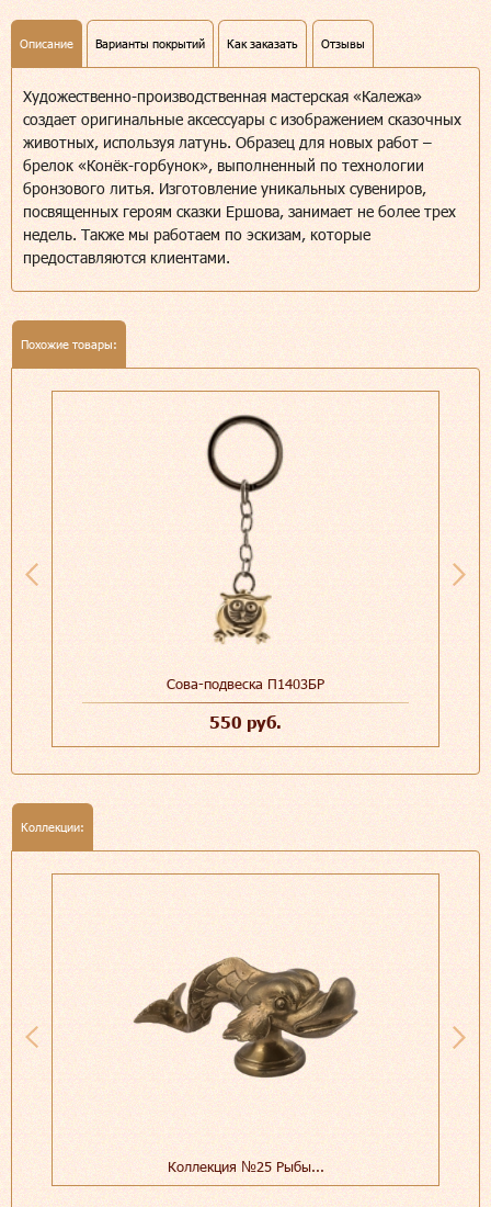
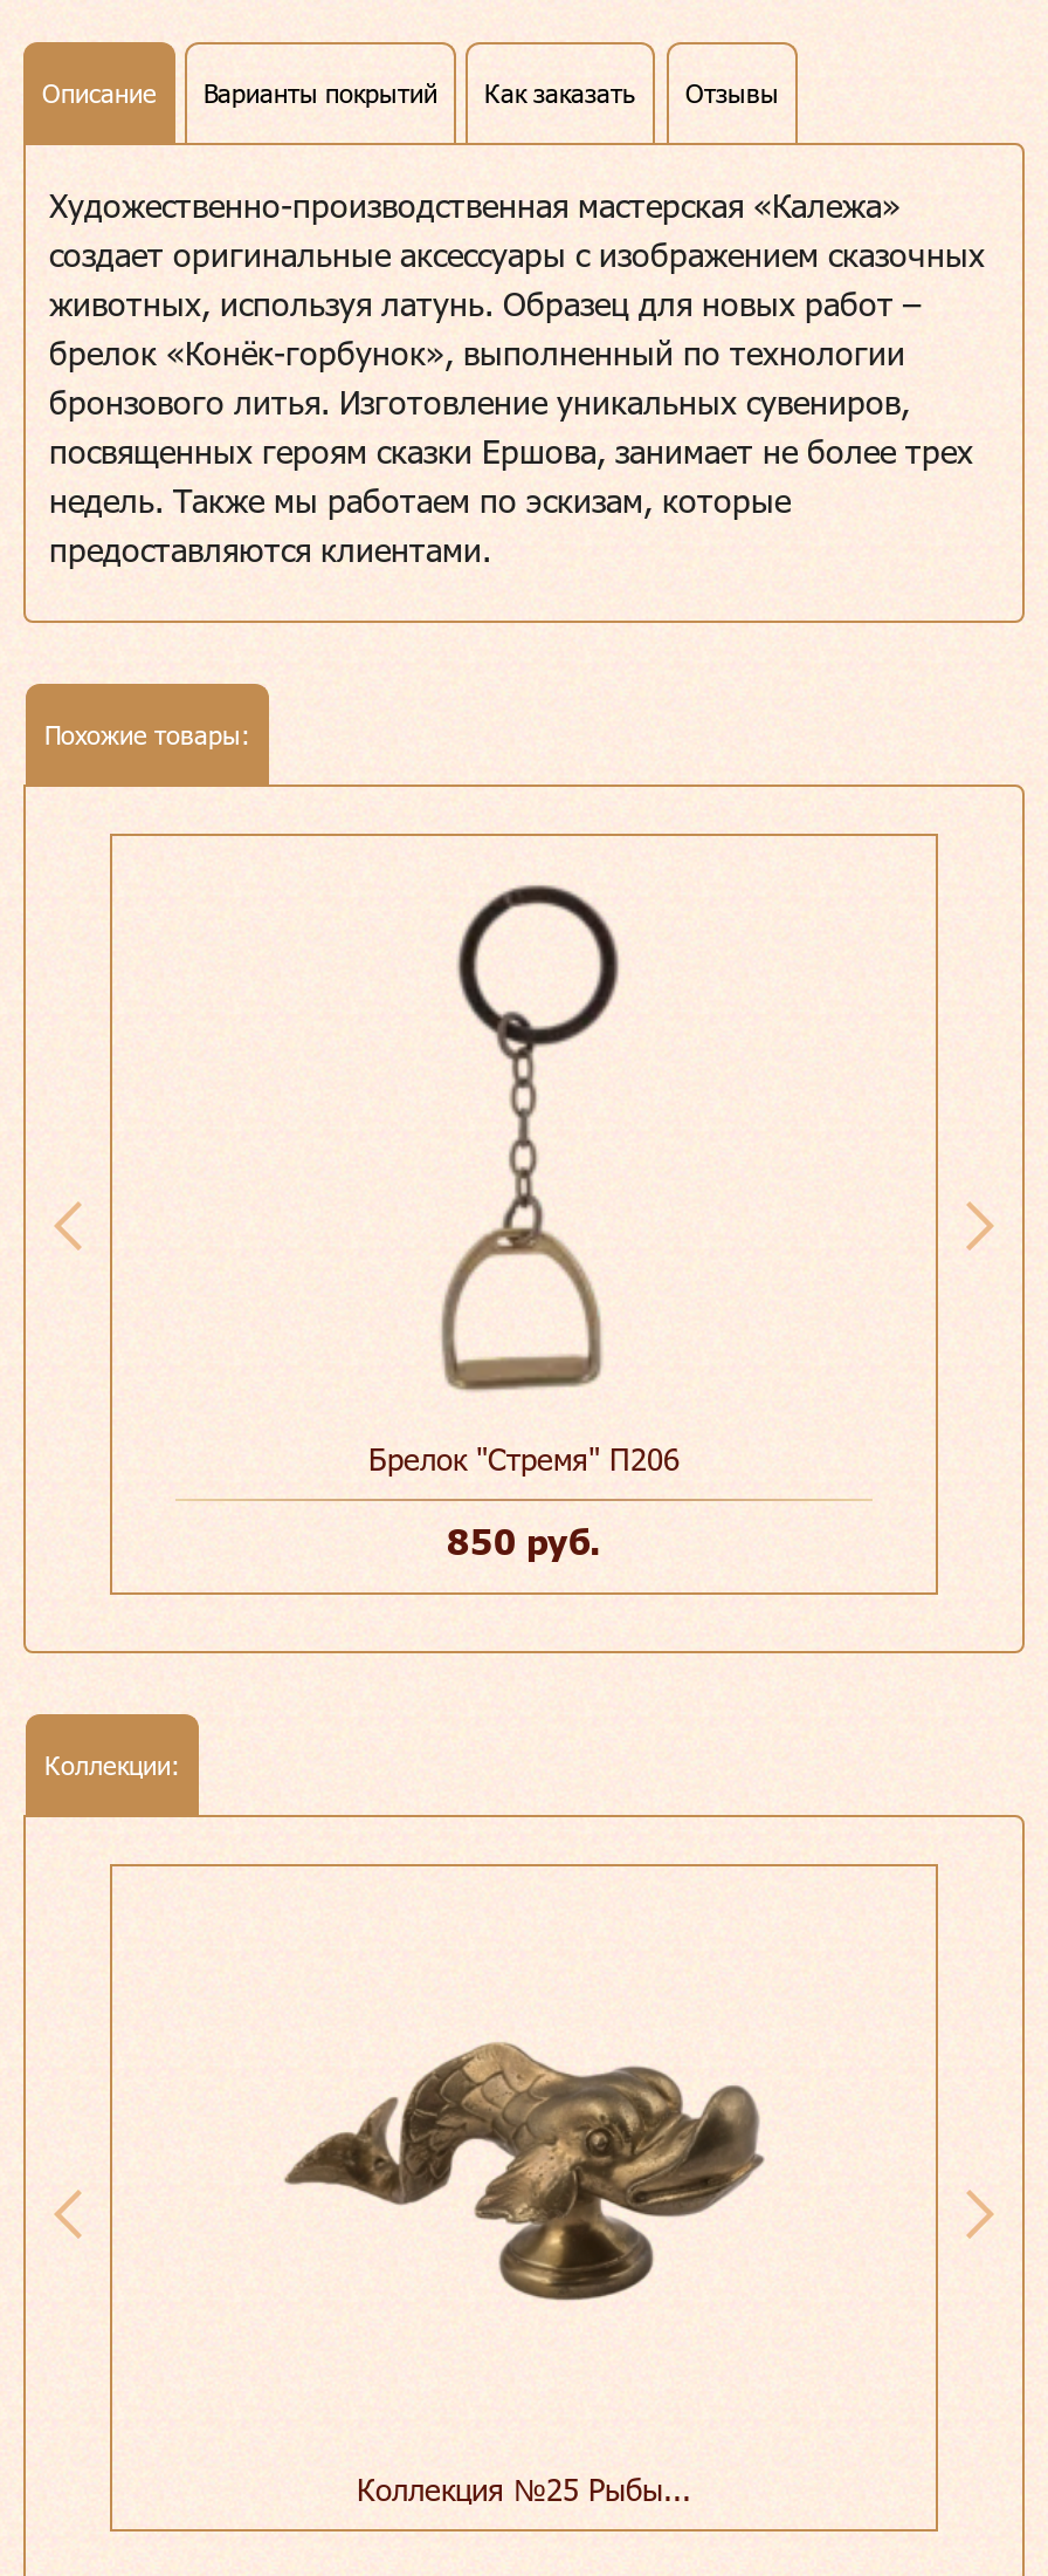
[167,416,324,692] [image] | Сова-подвеска П1403БР -> [368,885,680,1478] [image] | Брелок "Стремя" П206
[209,712,282,732] 550 руб. -> [447,1520,601,1562] 850 руб.

